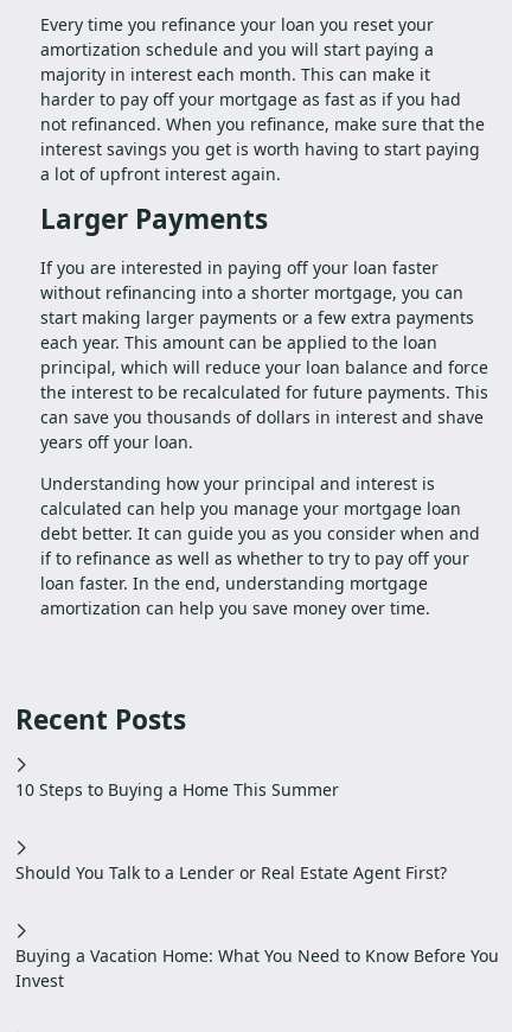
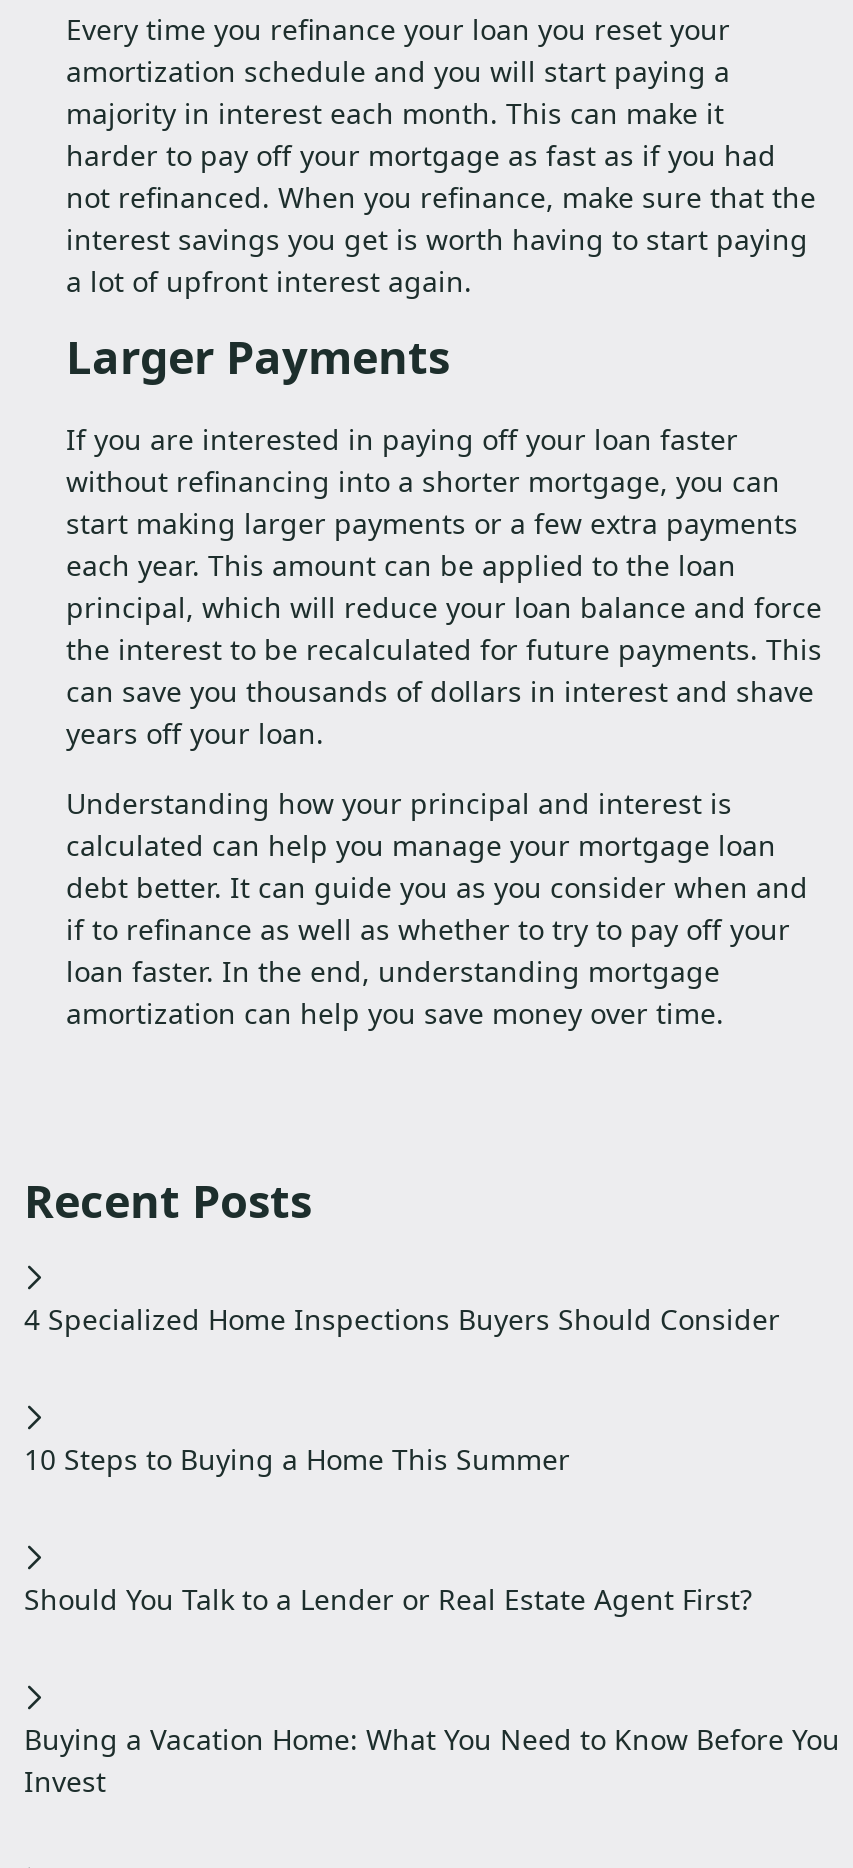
none -> [24,1299,780,1337] 4 Specialized Home Inspections Buyers Should Consider

